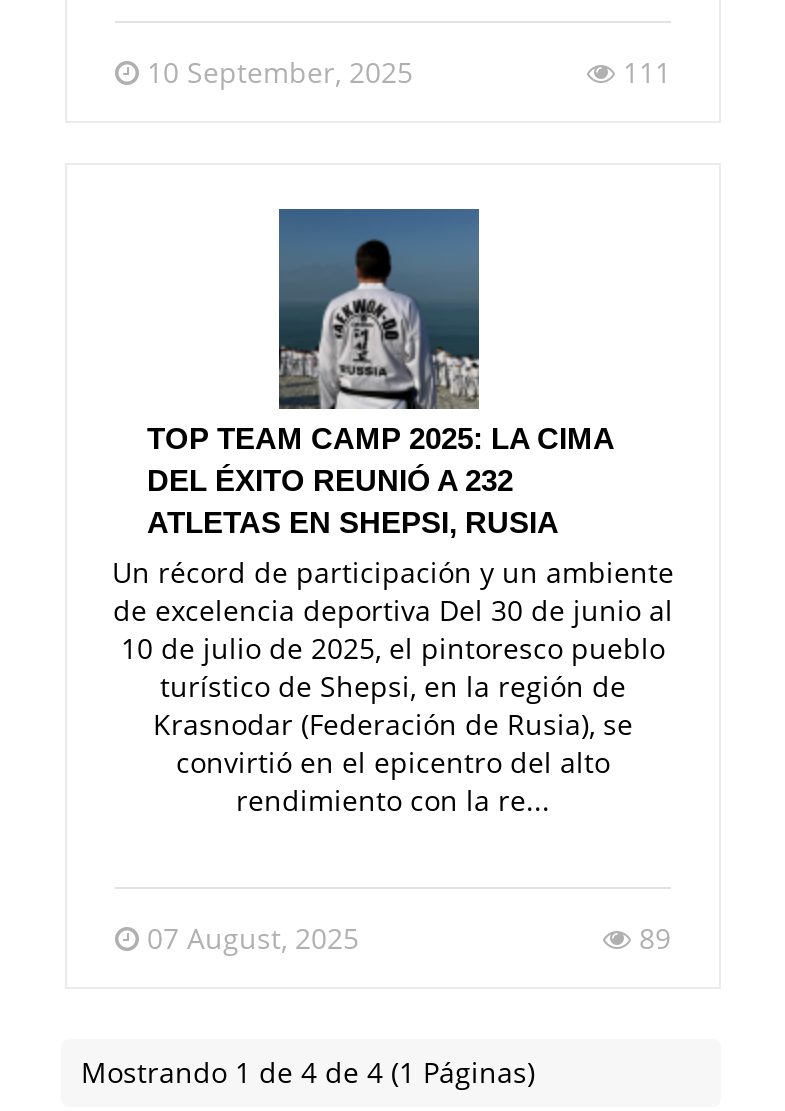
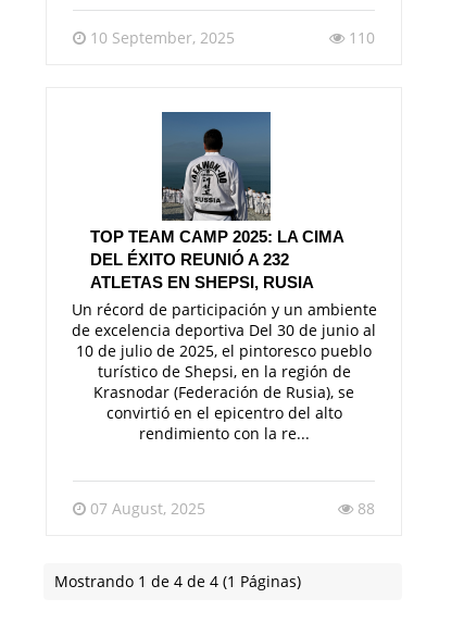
[615,53,671,91] 111 -> [344,27,375,48] 110
[631,919,671,957] 89 -> [353,498,375,519] 88

